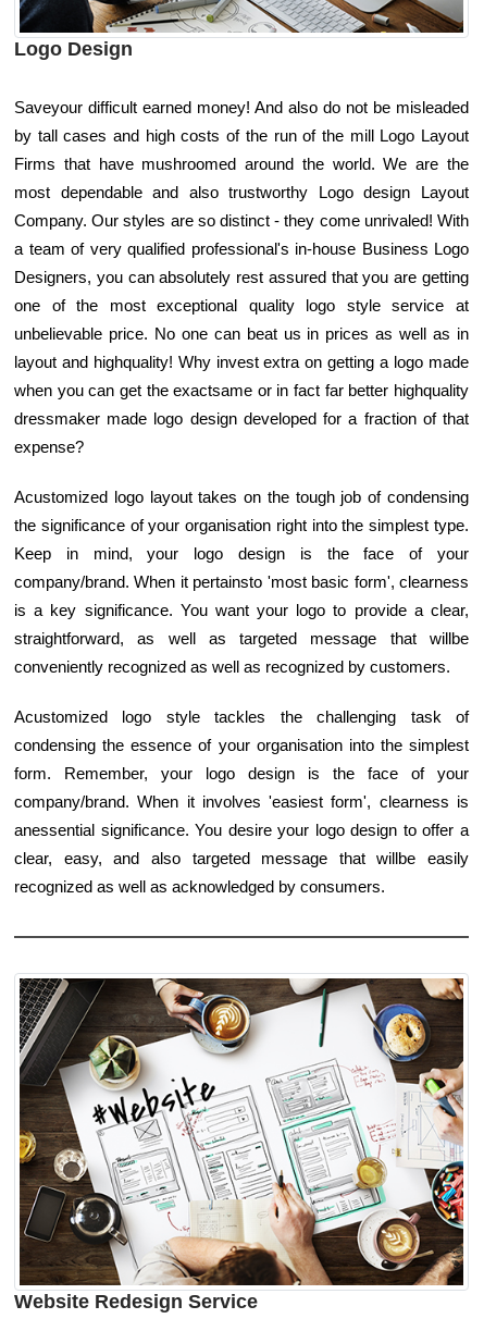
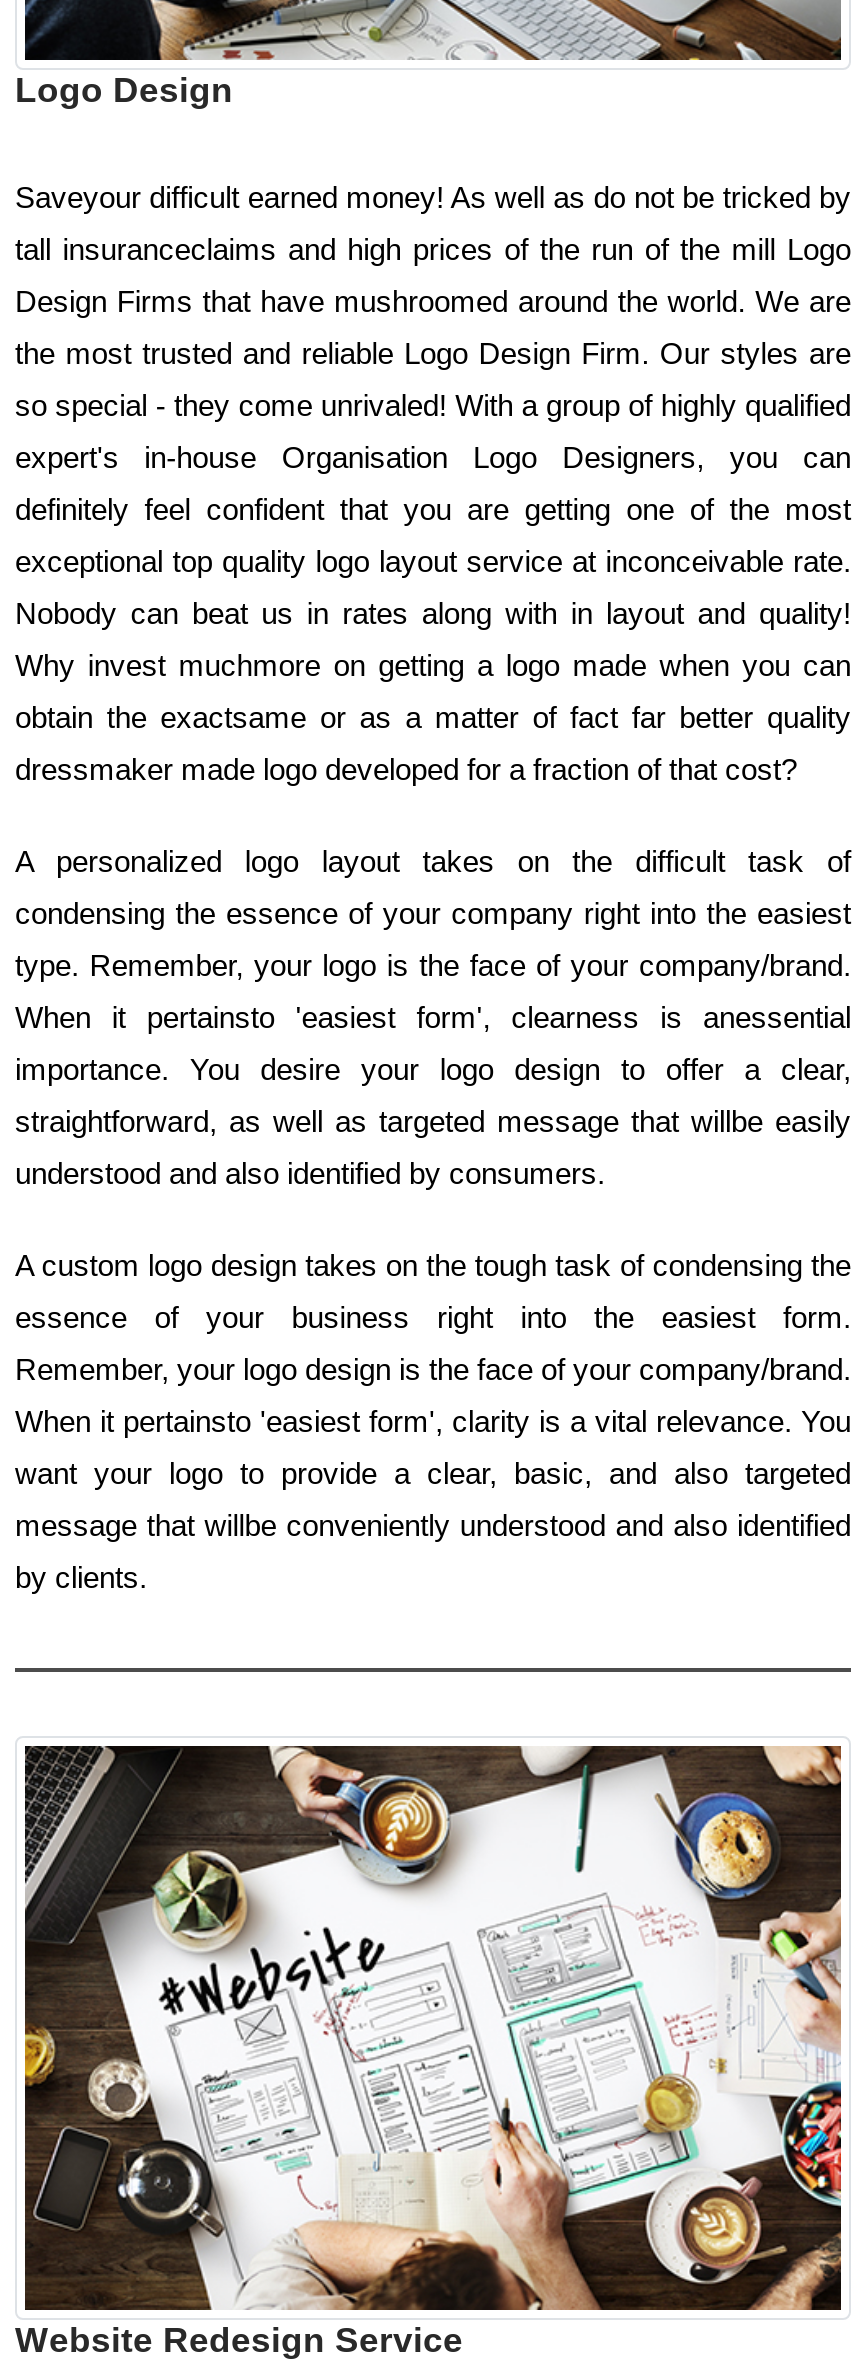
[14,98,469,895] Saveyour difficult earned money! And also do not be misleaded | by tall cases and high costs of the run of the mill Logo Layout | Firms that have mushroomed around the world. We are the | most dependable and also trustworthy Logo design Layout | Company. Our styles are so distinct - they come unrivaled! With | a team of very qualified professional's in-house Business Logo | Designers, you can absolutely rest assured that you are getting | one of the most exceptional quality logo style service at | unbelievable price. No one can beat us in prices as well as in | layout and highquality! Why invest extra on getting a logo made | when you can get the exactsame or in fact far better highquality | dressmaker made logo design developed for a fraction of that | expense? | Acustomized logo layout takes on the tough job of condensing | the significance of your organisation right into the simplest type. | Keep in mind, your logo design is the face of your | company/brand. When it pertainsto 'most basic form', clearness | is a key significance. You want your logo to provide a clear, | straightforward, as well as targeted message that willbe | conveniently recognized as well as recognized by customers. | Acustomized logo style tackles the challenging task of | condensing the essence of your organisation into the simplest | form. Remember, your logo design is the face of your | company/brand. When it involves 'easiest form', clearness is | anessential significance. You desire your logo design to offer a | clear, easy, and also targeted message that willbe easily | recognized as well as acknowledged by consumers. -> [15,179,851,1593] Saveyour difficult earned money! As well as do not be tricked by | tall insuranceclaims and high prices of the run of the mill Logo | Design Firms that have mushroomed around the world. We are | the most trusted and reliable Logo Design Firm. Our styles are | so special - they come unrivaled! With a group of highly qualified | expert's in-house Organisation Logo Designers, you can | definitely feel confident that you are getting one of the most | exceptional top quality logo layout service at inconceivable rate. | Nobody can beat us in rates along with in layout and quality! | Why invest muchmore on getting a logo made when you can | obtain the exactsame or as a matter of fact far better quality | dressmaker made logo developed for a fraction of that cost? | A personalized logo layout takes on the difficult task of | condensing the essence of your company right into the easiest | type. Remember, your logo is the face of your company/brand. | When it pertainsto 'easiest form', clearness is anessential | importance. You desire your logo design to offer a clear, | straightforward, as well as targeted message that willbe easily | understood and also identified by consumers. | A custom logo design takes on the tough task of condensing the | essence of your business right into the easiest form. | Remember, your logo design is the face of your company/brand. | When it pertainsto 'easiest form', clarity is a vital relevance. You | want your logo to provide a clear, basic, and also targeted | message that willbe conveniently understood and also identified | by clients.

